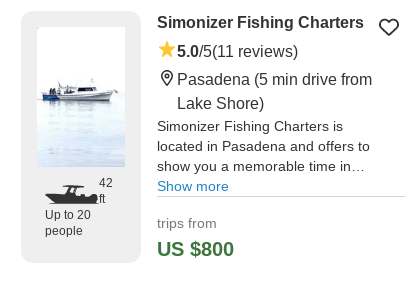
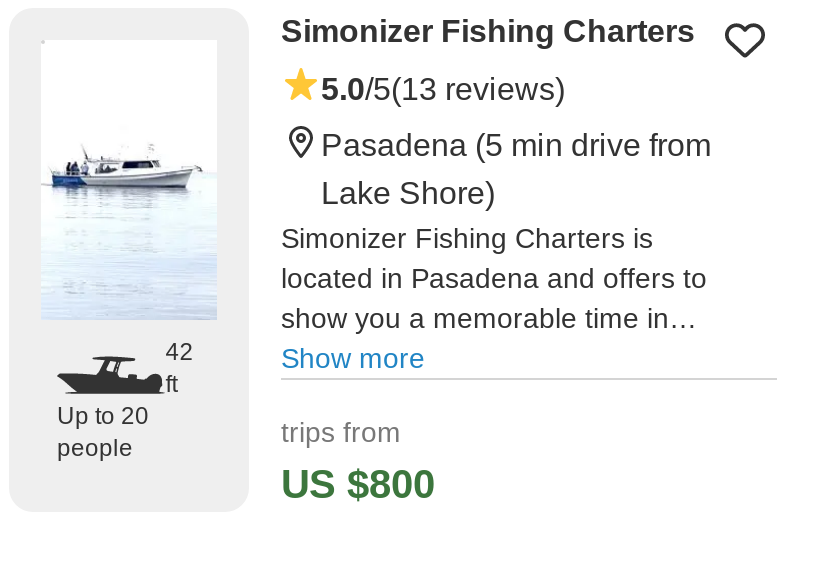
[177,42,298,59] 5.0/5(11 reviews) -> [321,71,565,105] 5.0/5(13 reviews)

